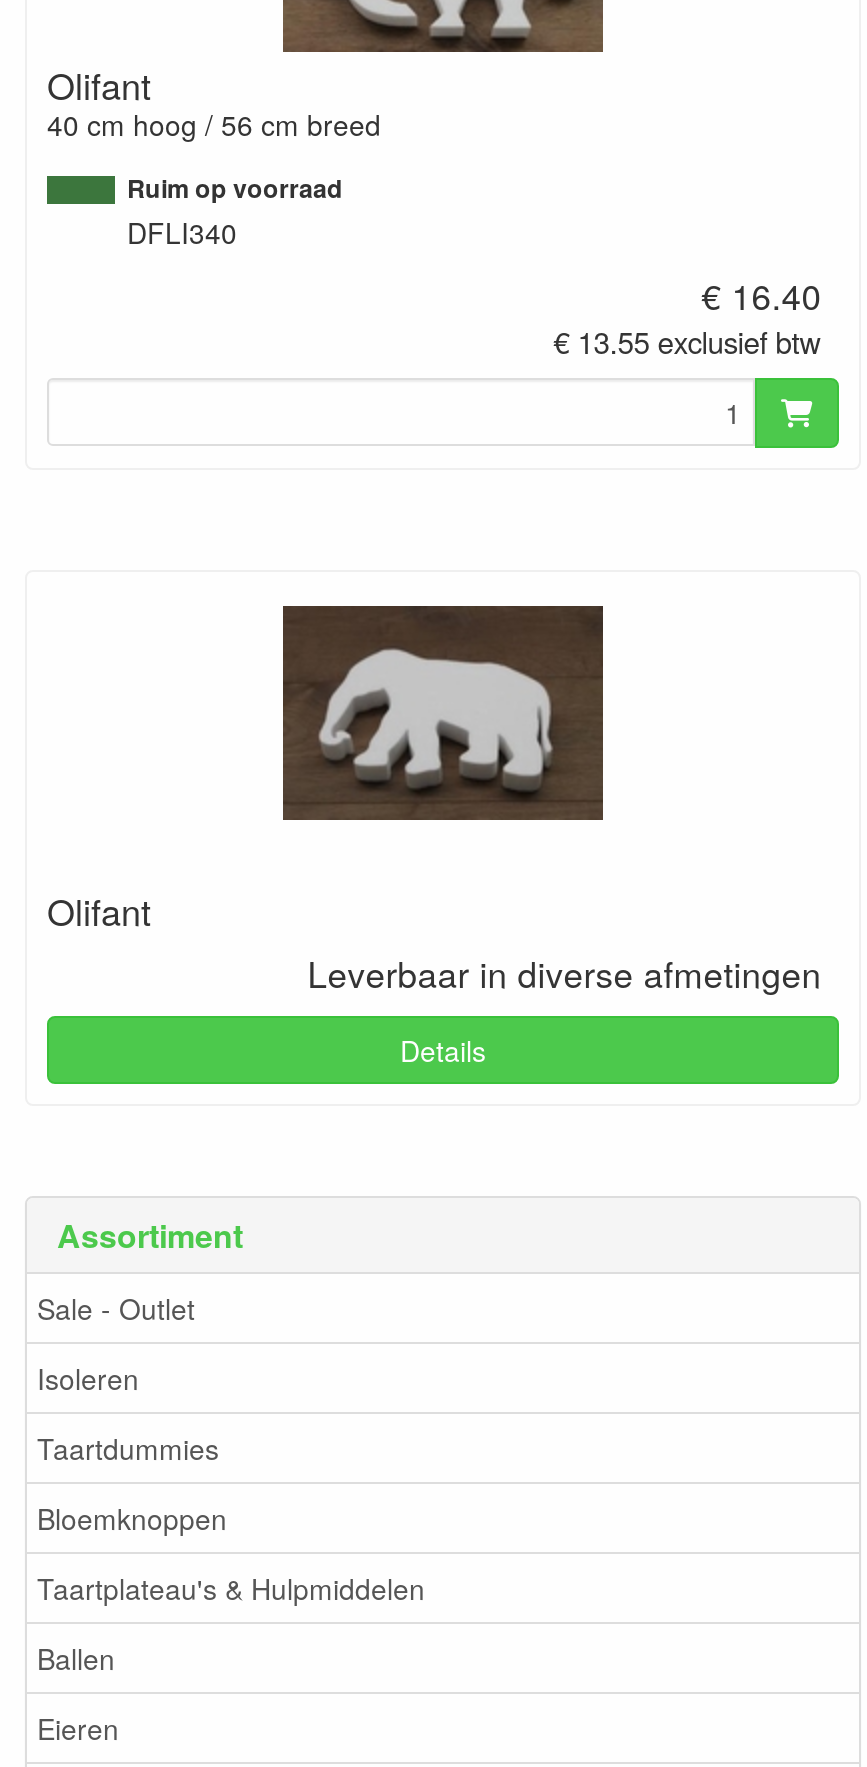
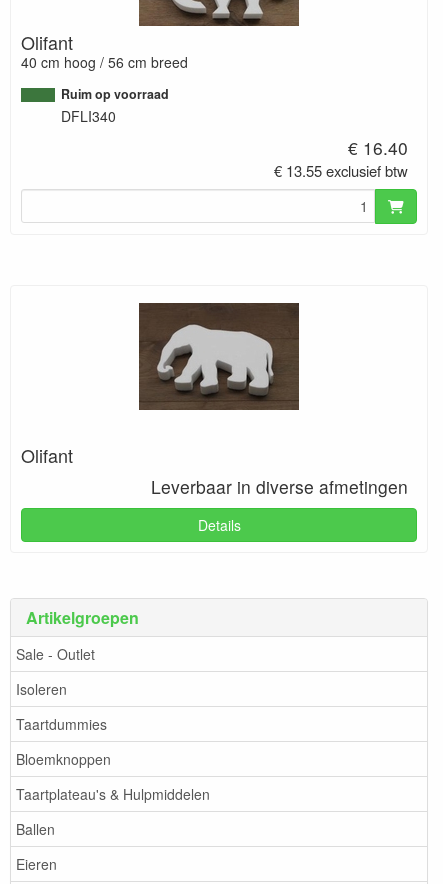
[57,1212,243,1258] Assortiment -> [26,606,139,629] Artikelgroepen

